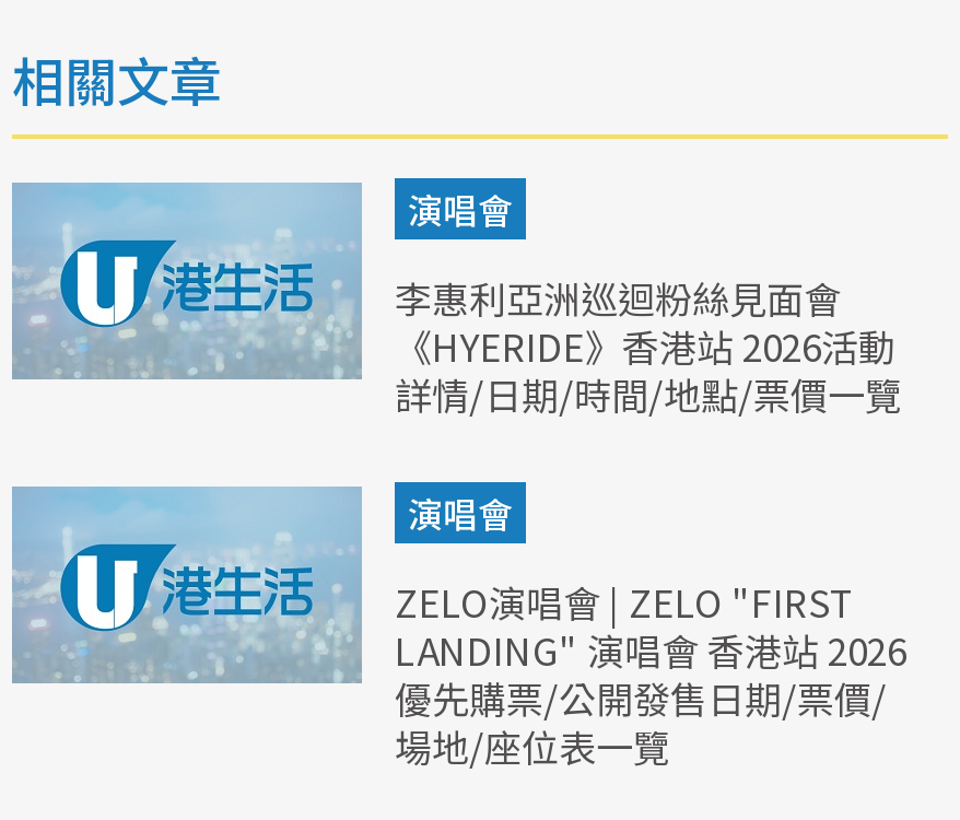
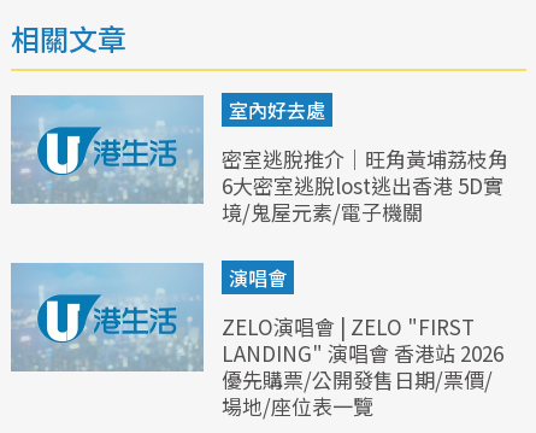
[408,183,513,236] 演唱會 -> [229,96,325,125] 室內好去處
[395,271,902,422] 李惠利亞洲巡迴粉絲見面會 | 《HYERIDE》香港站 2026活動 | 詳情/日期/時間/地點/票價一覽 -> [222,144,508,227] 密室逃脫推介｜旺角黃埔荔枝角 | 6大密室逃脫lost逃出香港 5D實 | 境/鬼屋元素/電子機關

